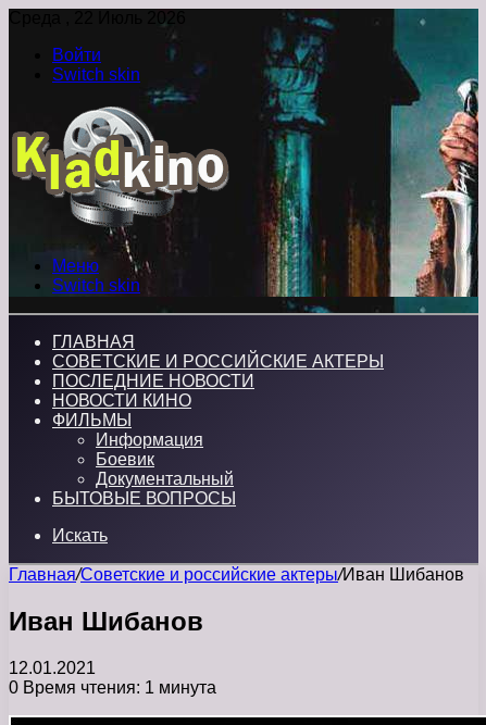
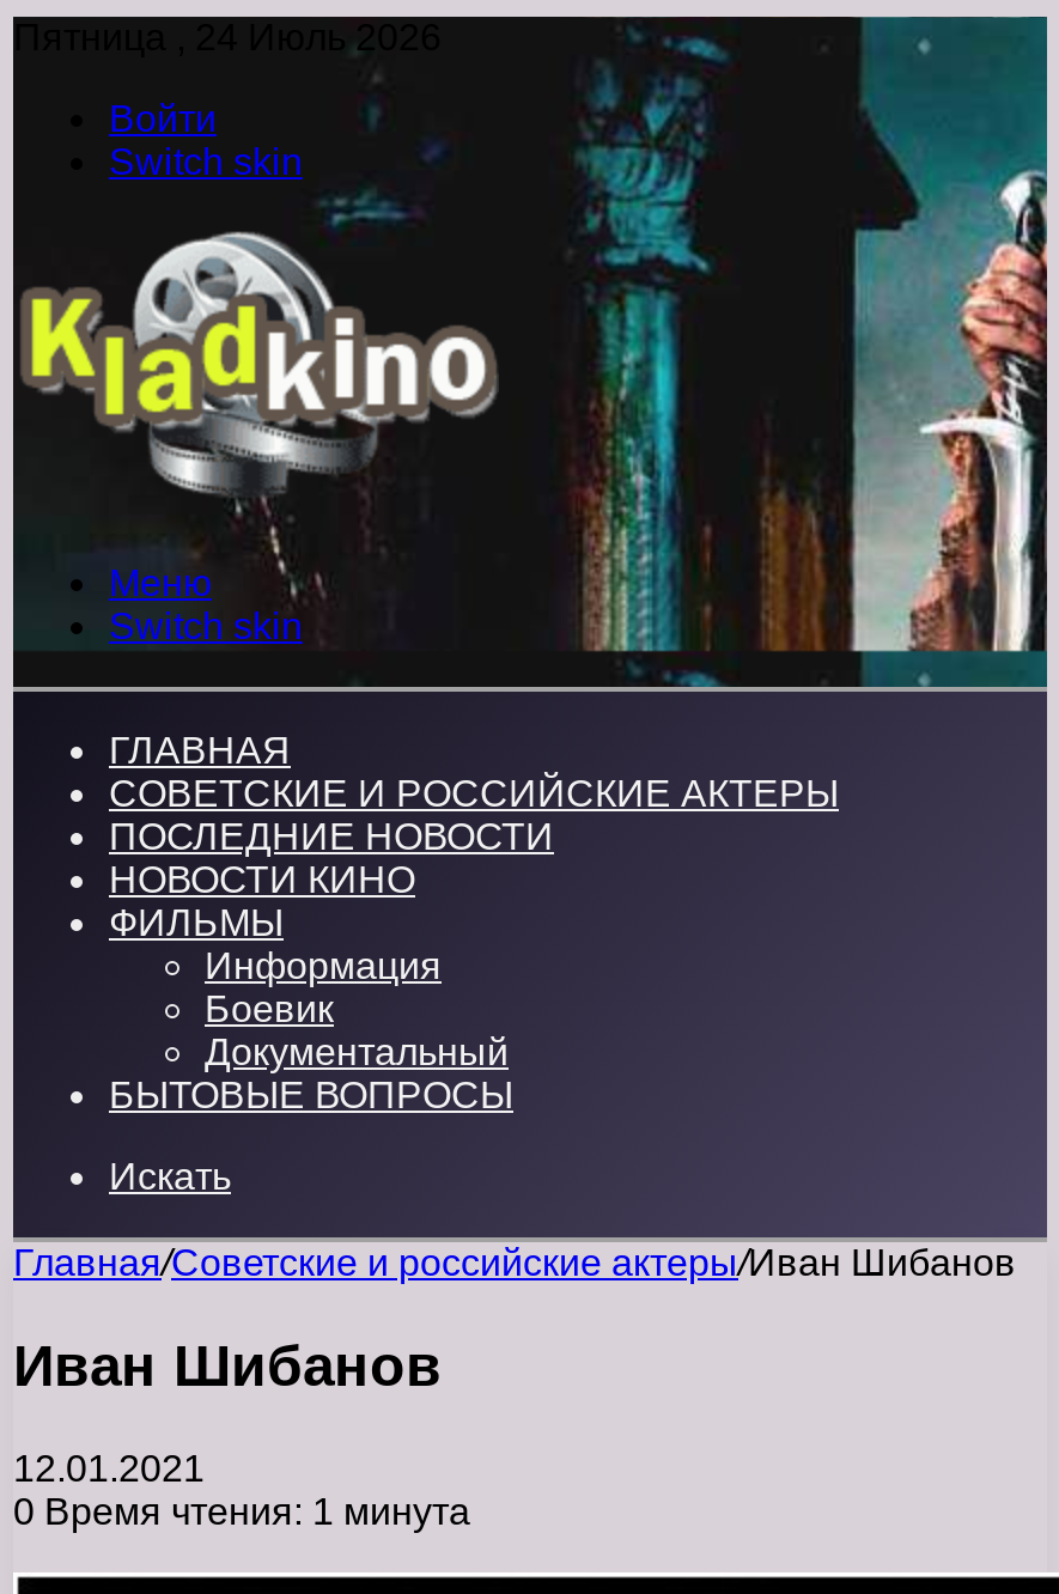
[9,9,186,27] Среда , 22 Июль 2026 -> [13,17,442,57] Пятница , 24 Июль 2026

